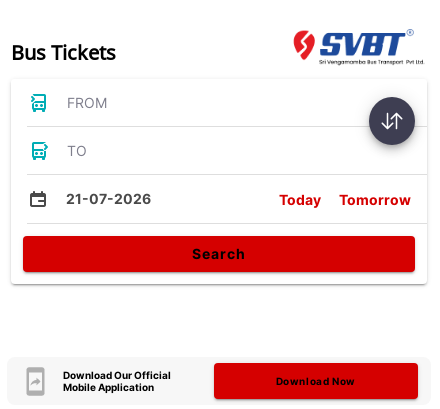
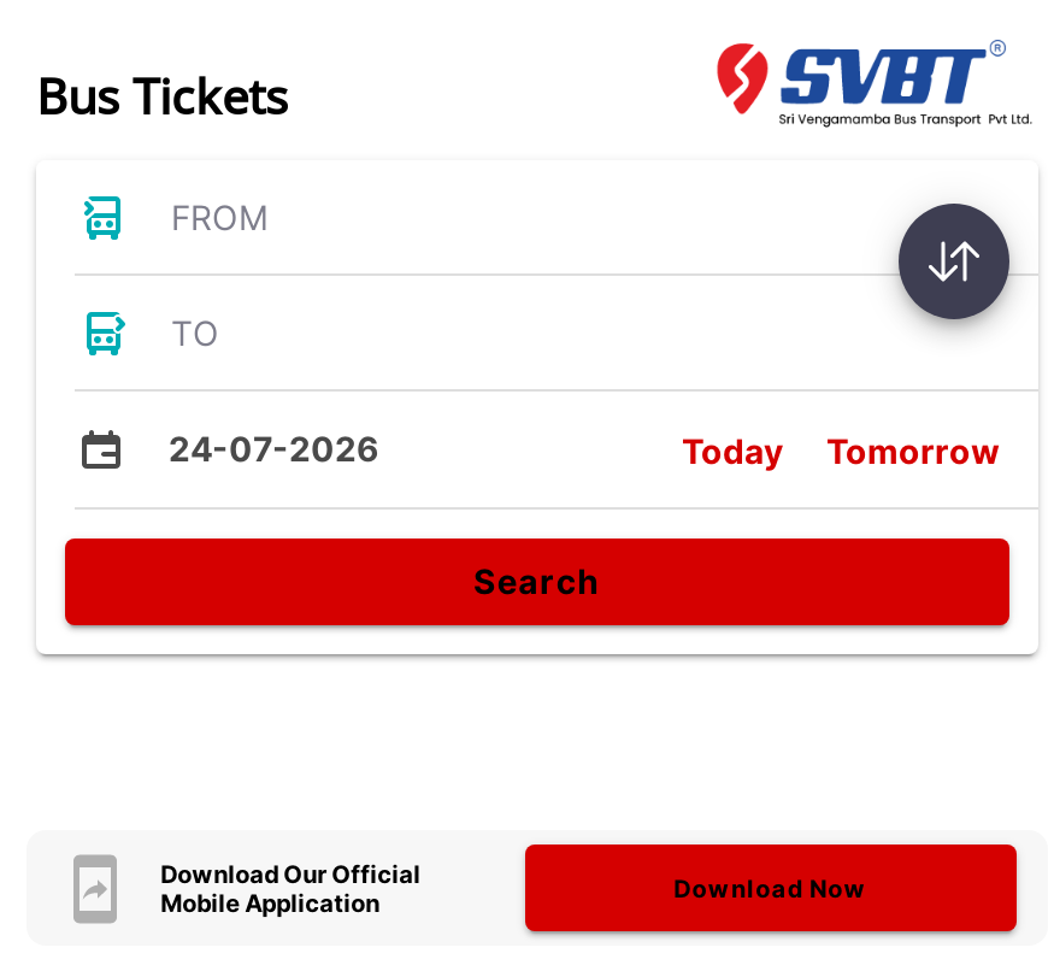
[66,190,151,207] 21-07-2026 -> [169,428,378,469] 24-07-2026

